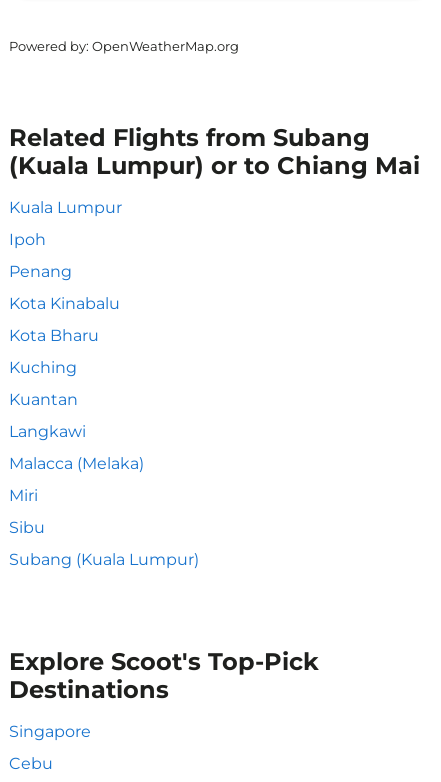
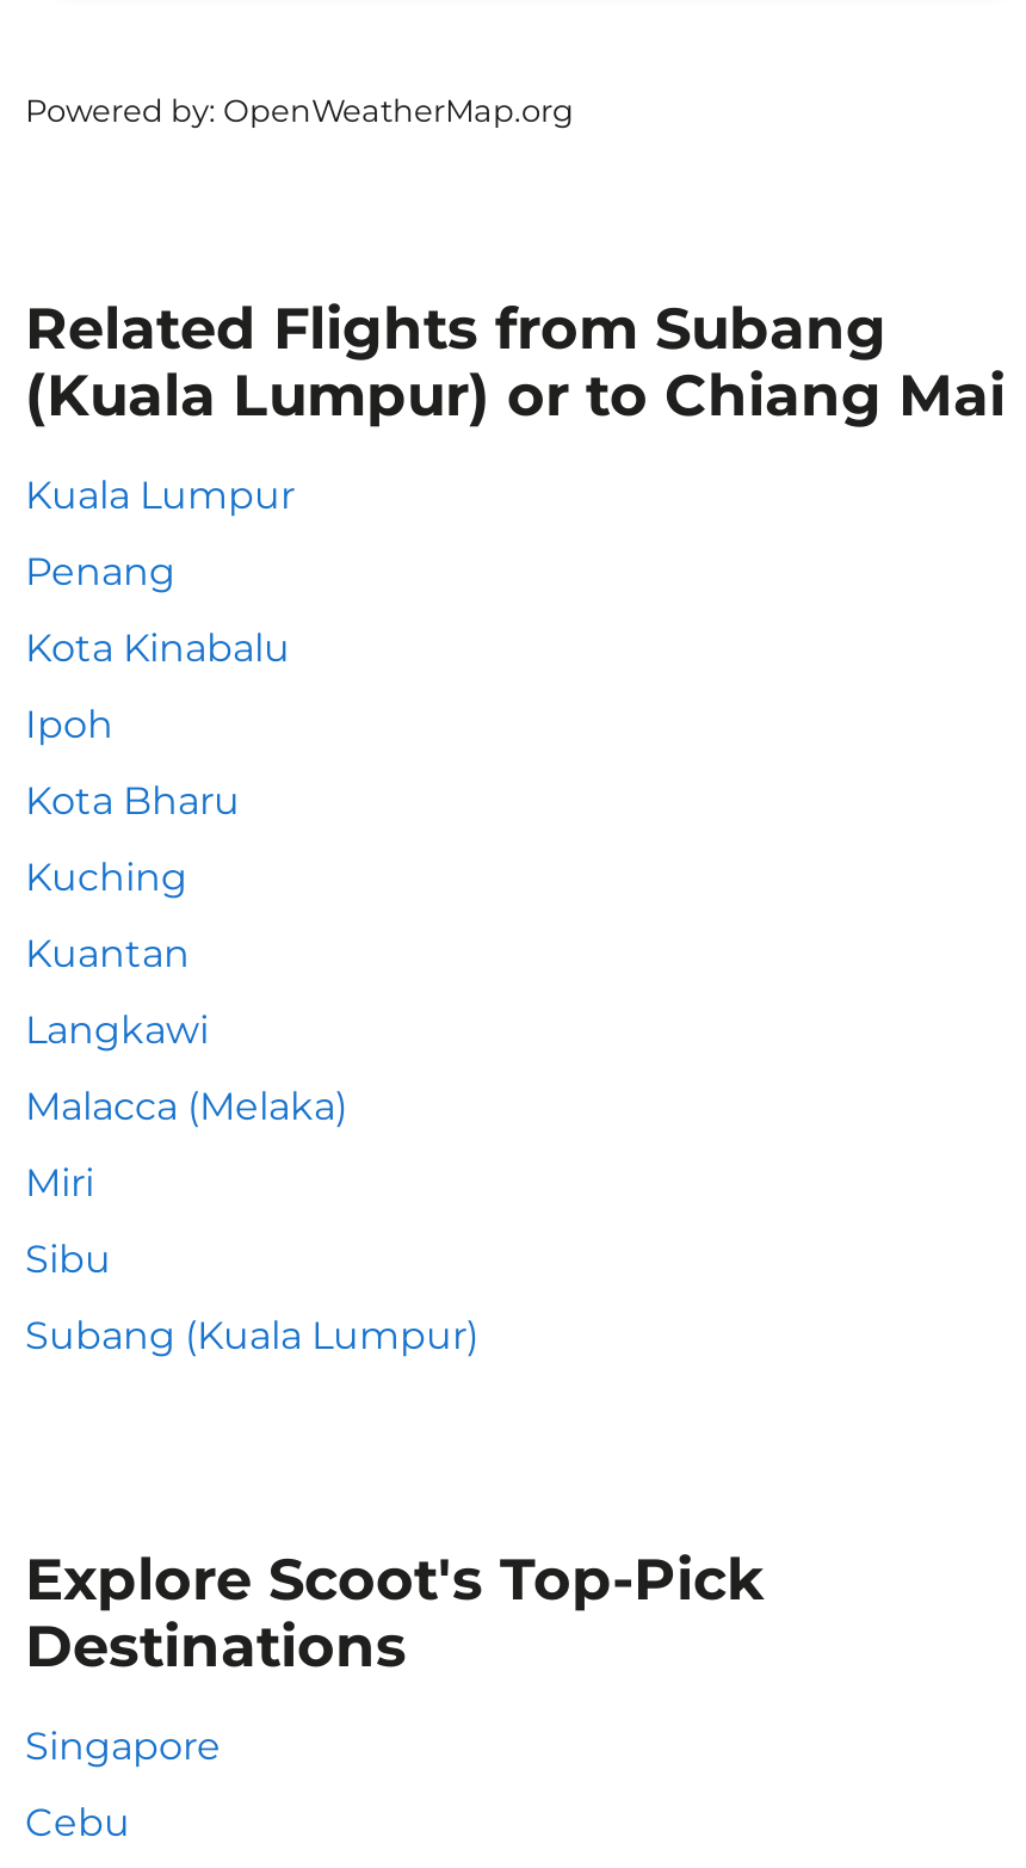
moved [9,230,46,249] -> [25,702,113,747]: Ipoh
moved [9,262,120,313] -> [25,549,290,671]: Penang | Kota Kinabalu

